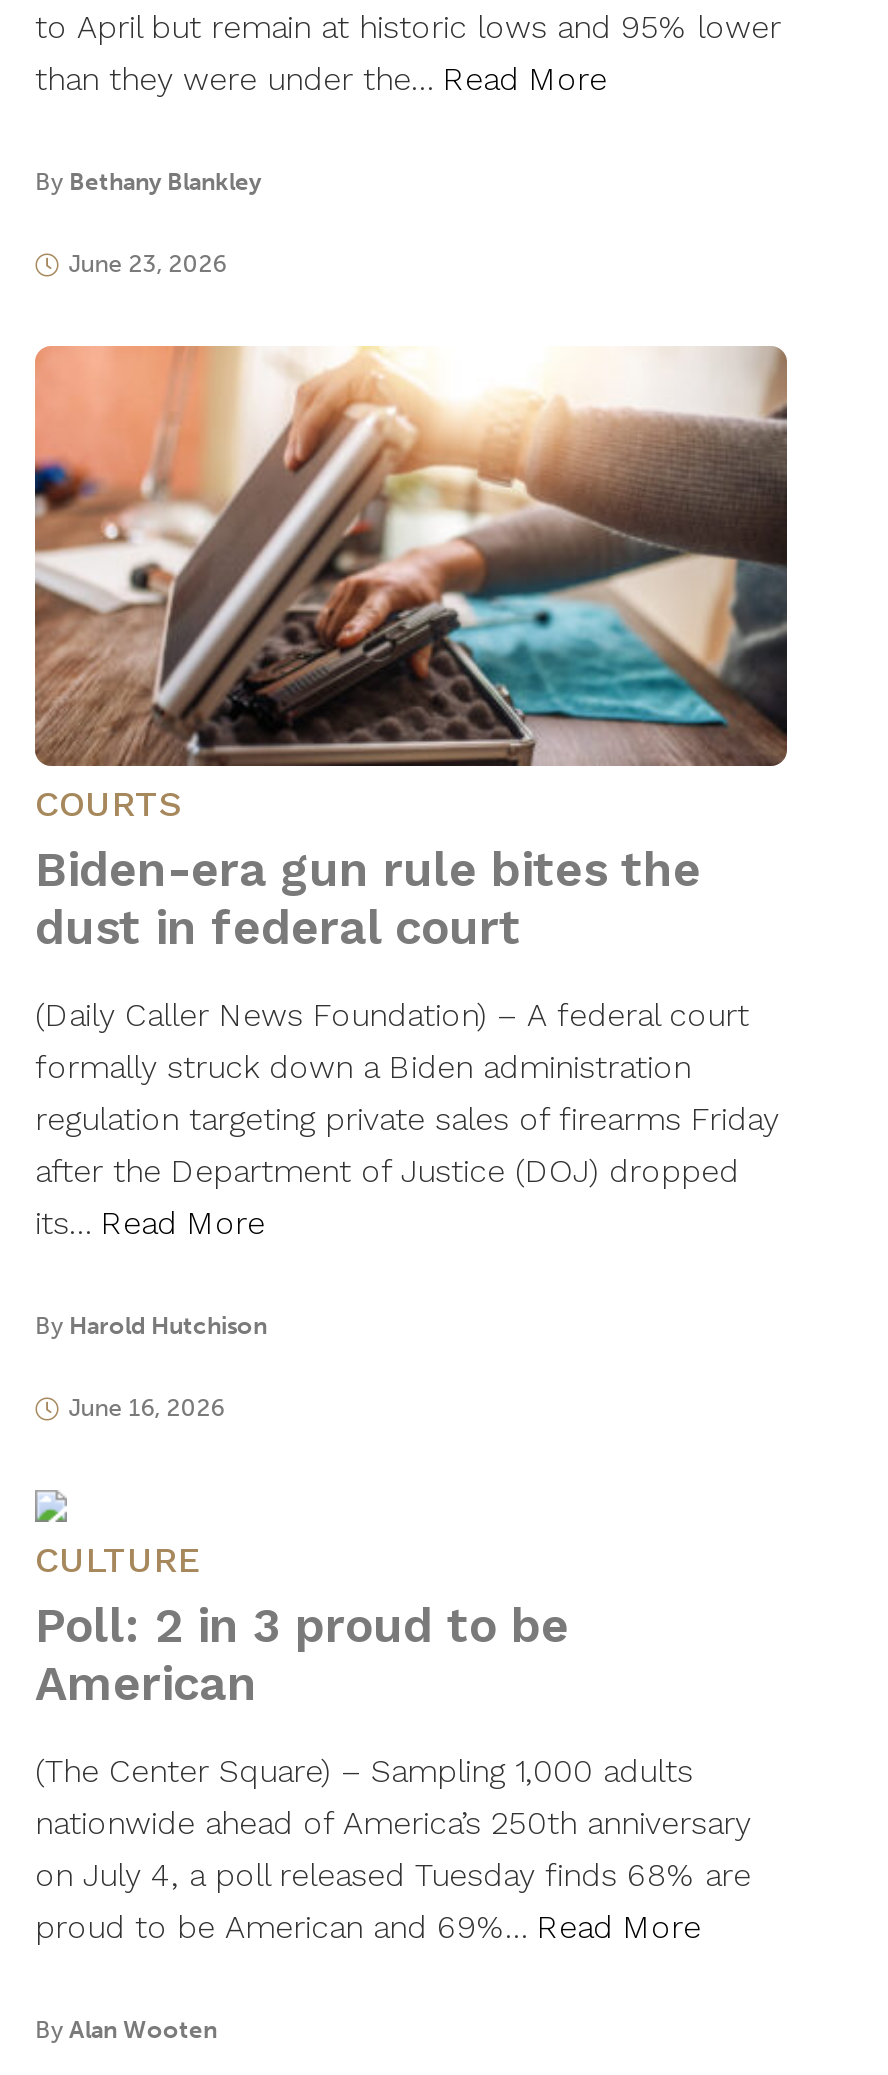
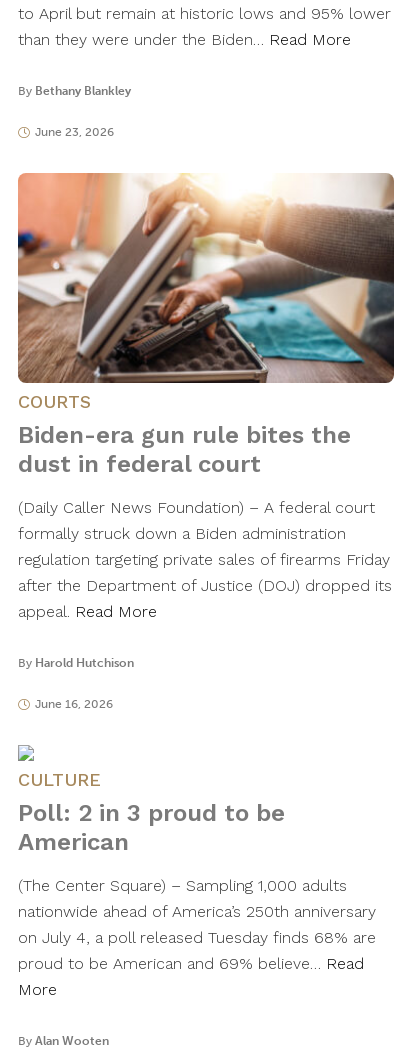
[35,60,607,98] than they were under the… Read More -> [18,30,351,49] than they were under the Biden… Read More
[35,1152,739,1242] after the Department of Justice (DOJ) dropped | its… Read More -> [18,576,392,621] after the Department of Justice (DOJ) dropped its | appeal. Read More
[35,1908,701,1946] proud to be American and 69%… Read More -> [18,954,364,999] proud to be American and 69% believe… Read | More

